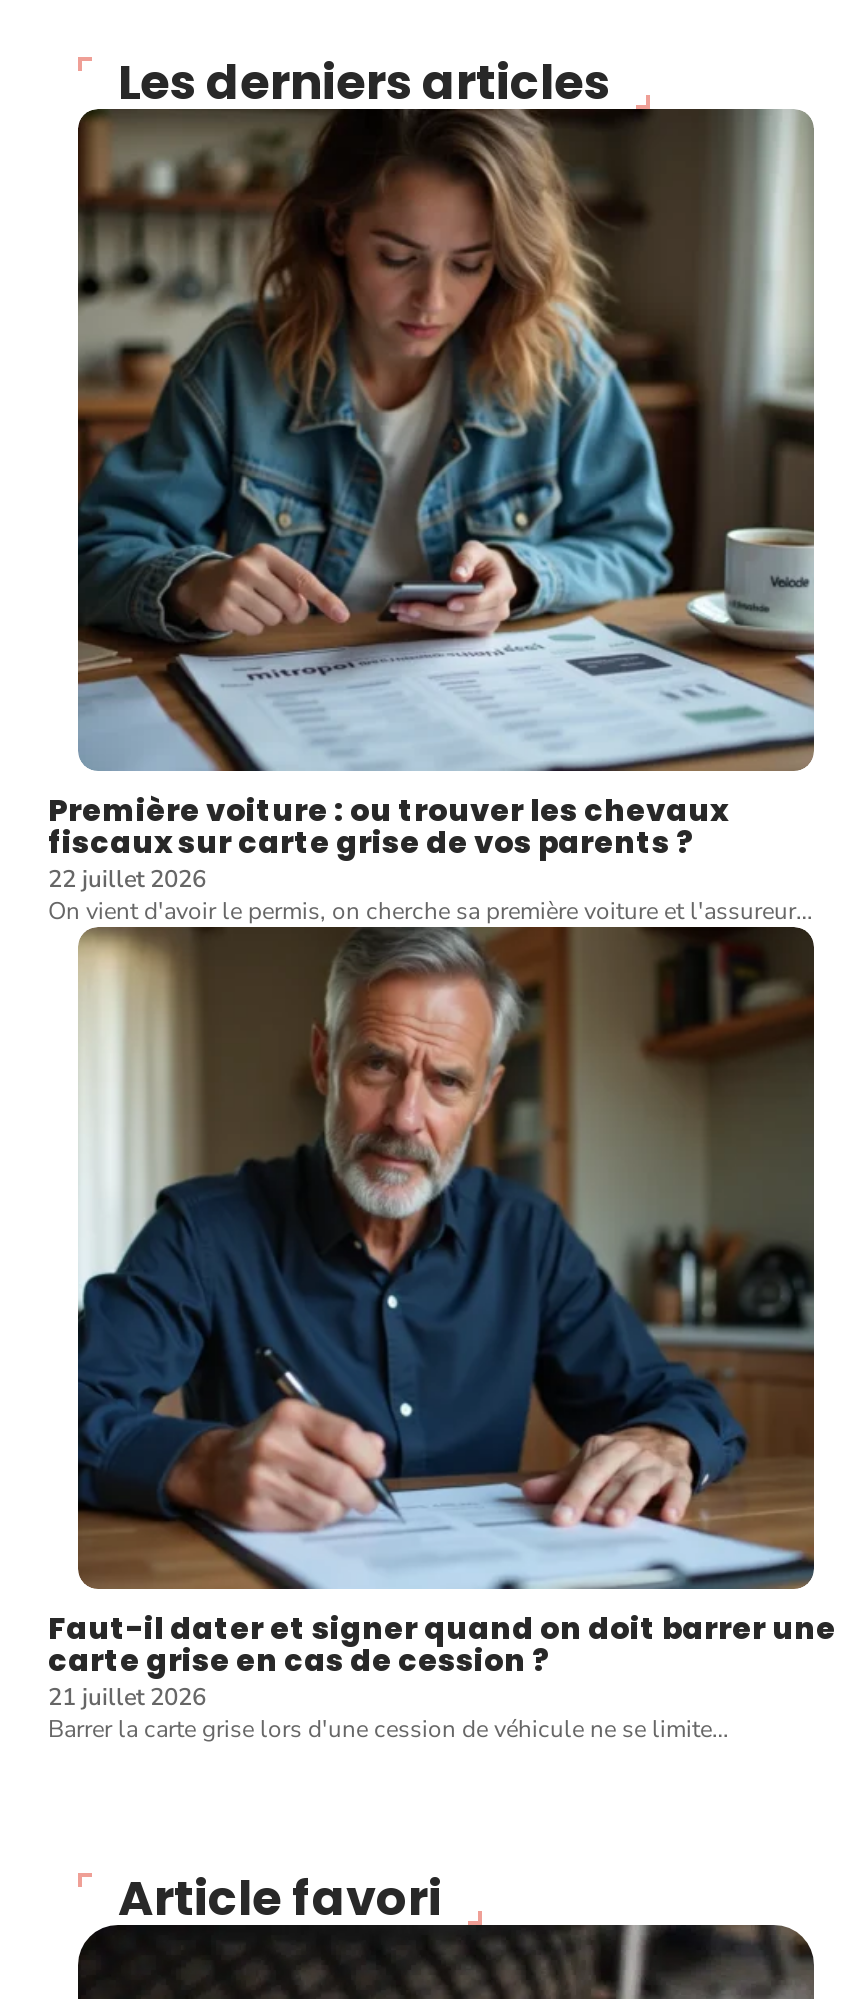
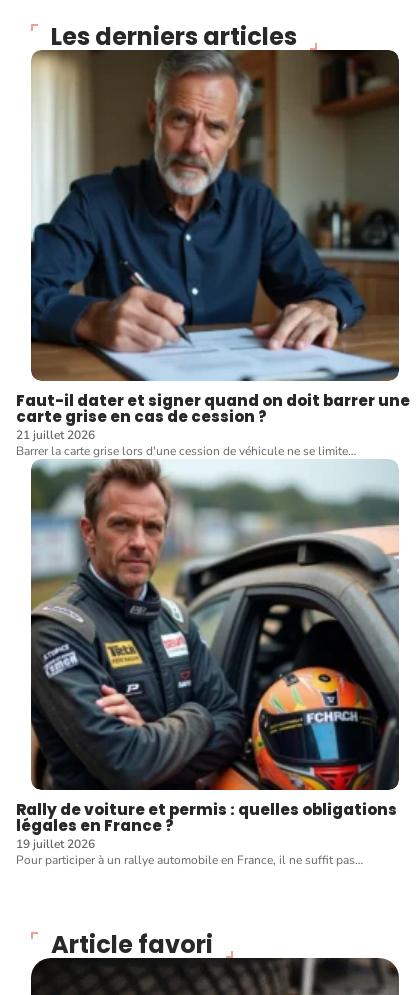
[48,107,814,927] [image] | Première voiture : ou trouver les chevaux | fiscaux sur carte grise de vos parents ? | 22 juillet 2026 | On vient d'avoir le permis, on cherche sa première voiture et l'assureur… -> none
moved [48,935,836,1745] -> [16,54,410,459]: [image] | Faut-il dater et signer quand on doit barrer une | carte grise en cas de cession ? | 21 juillet 2026 | Barrer la carte grise lors d'une cession de véhicule ne se limite…
moved [76,935,210,1145] -> [30,54,97,159]: [image]
none -> [16,467,400,868] [image] | Rally de voiture et permis : quelles obligations | légales en France ? | 19 juillet 2026 | Pour participer à un rallye automobile en France, il ne suffit pas…

